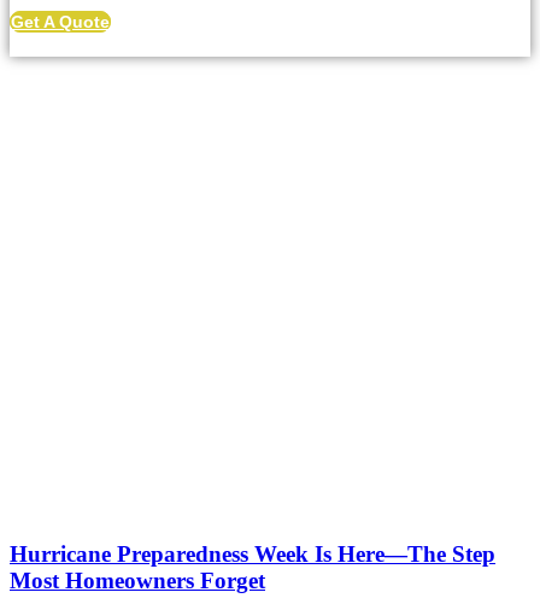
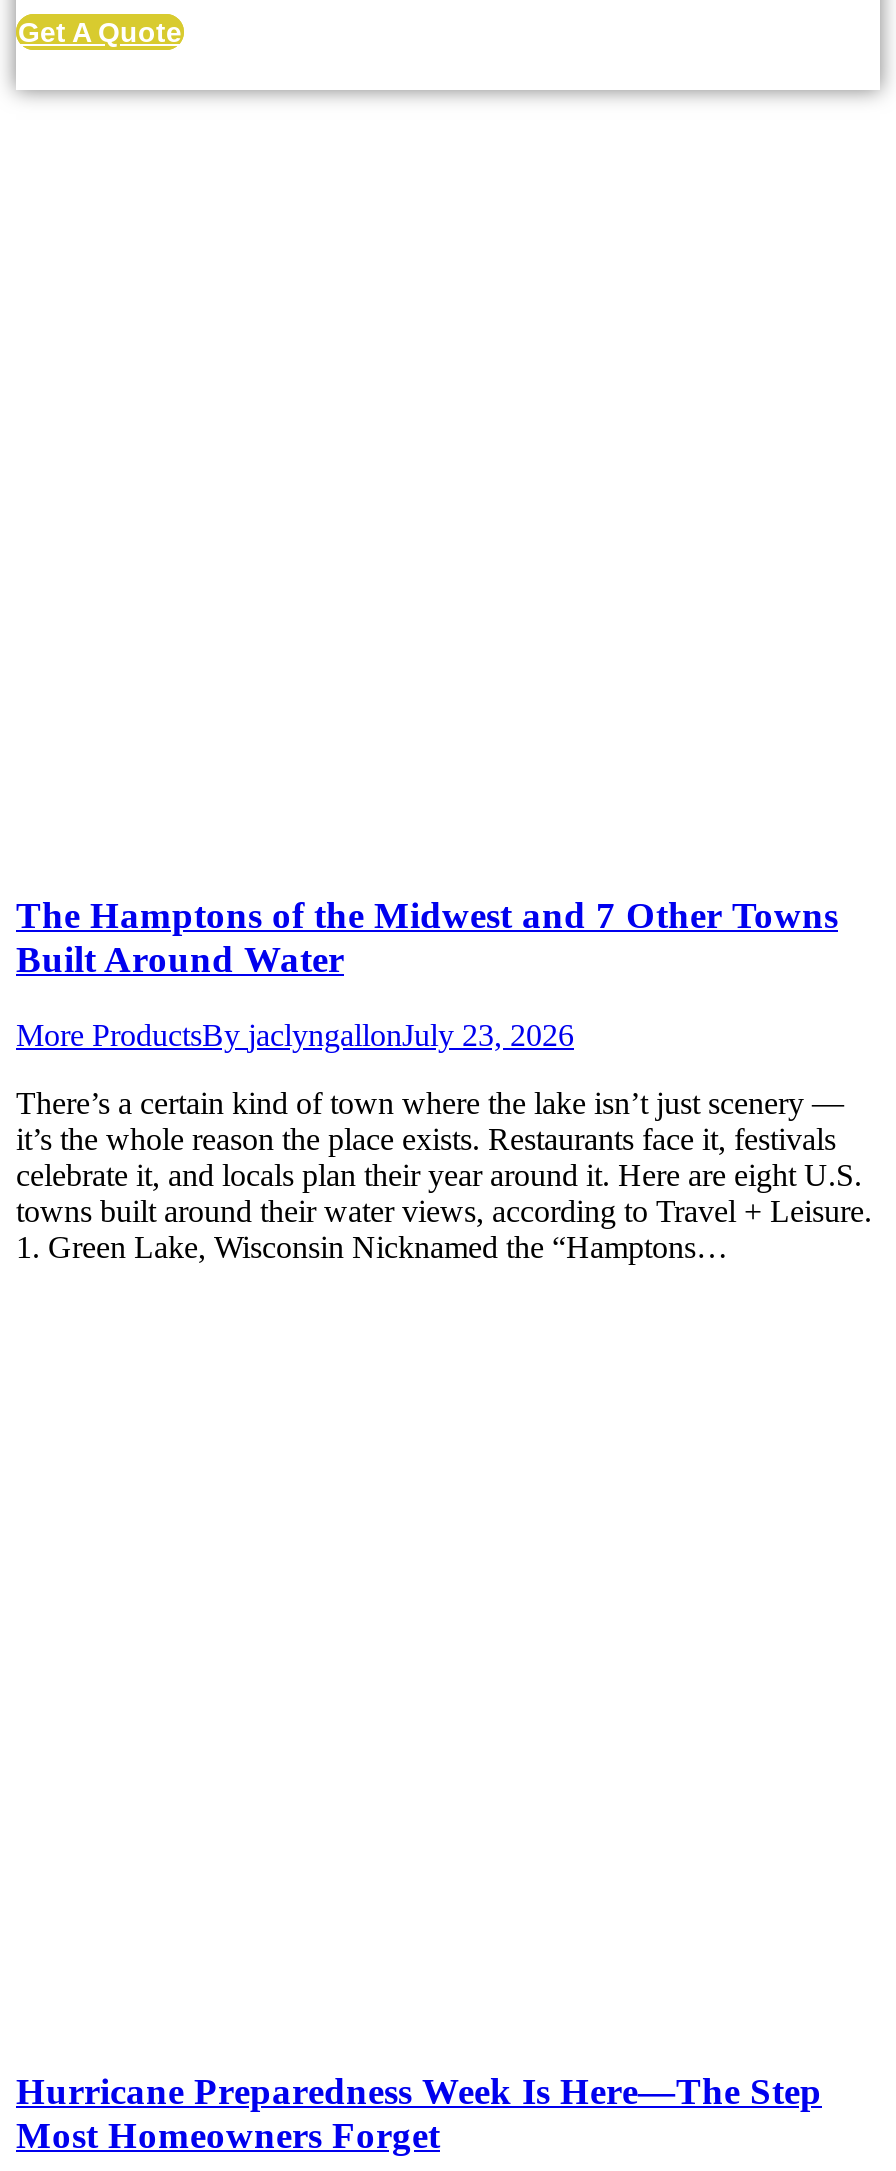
none -> [16,893,872,1265] The Hamptons of the Midwest and 7 Other Towns | Built Around Water | More ProductsBy jaclyngallonJuly 23, 2026 | There’s a certain kind of town where the lake isn’t just scenery — | it’s the whole reason the place exists. Restaurants face it, festivals | celebrate it, and locals plan their year around it. Here are eight U.S. | towns built around their water views, according to Travel + Leisure. | 1. Green Lake, Wisconsin Nicknamed the “Hamptons…

